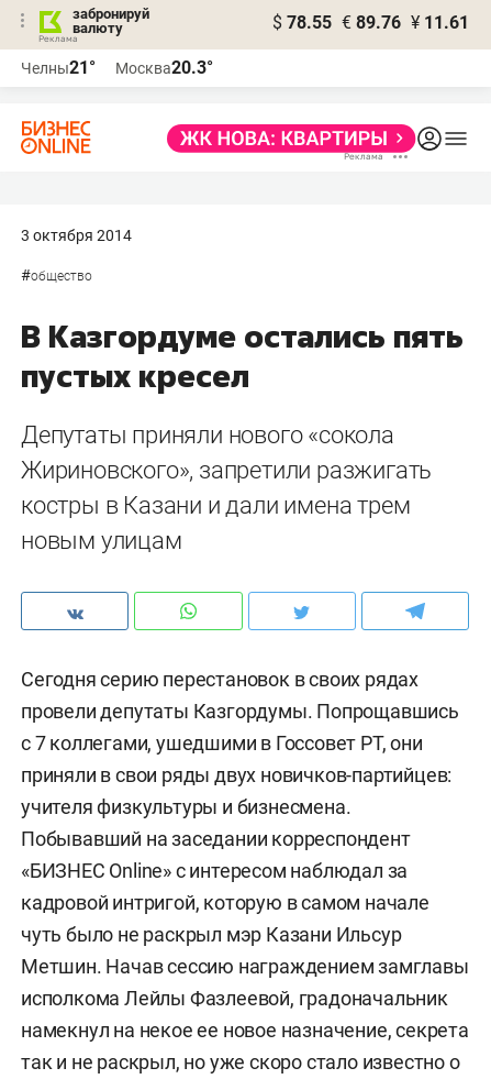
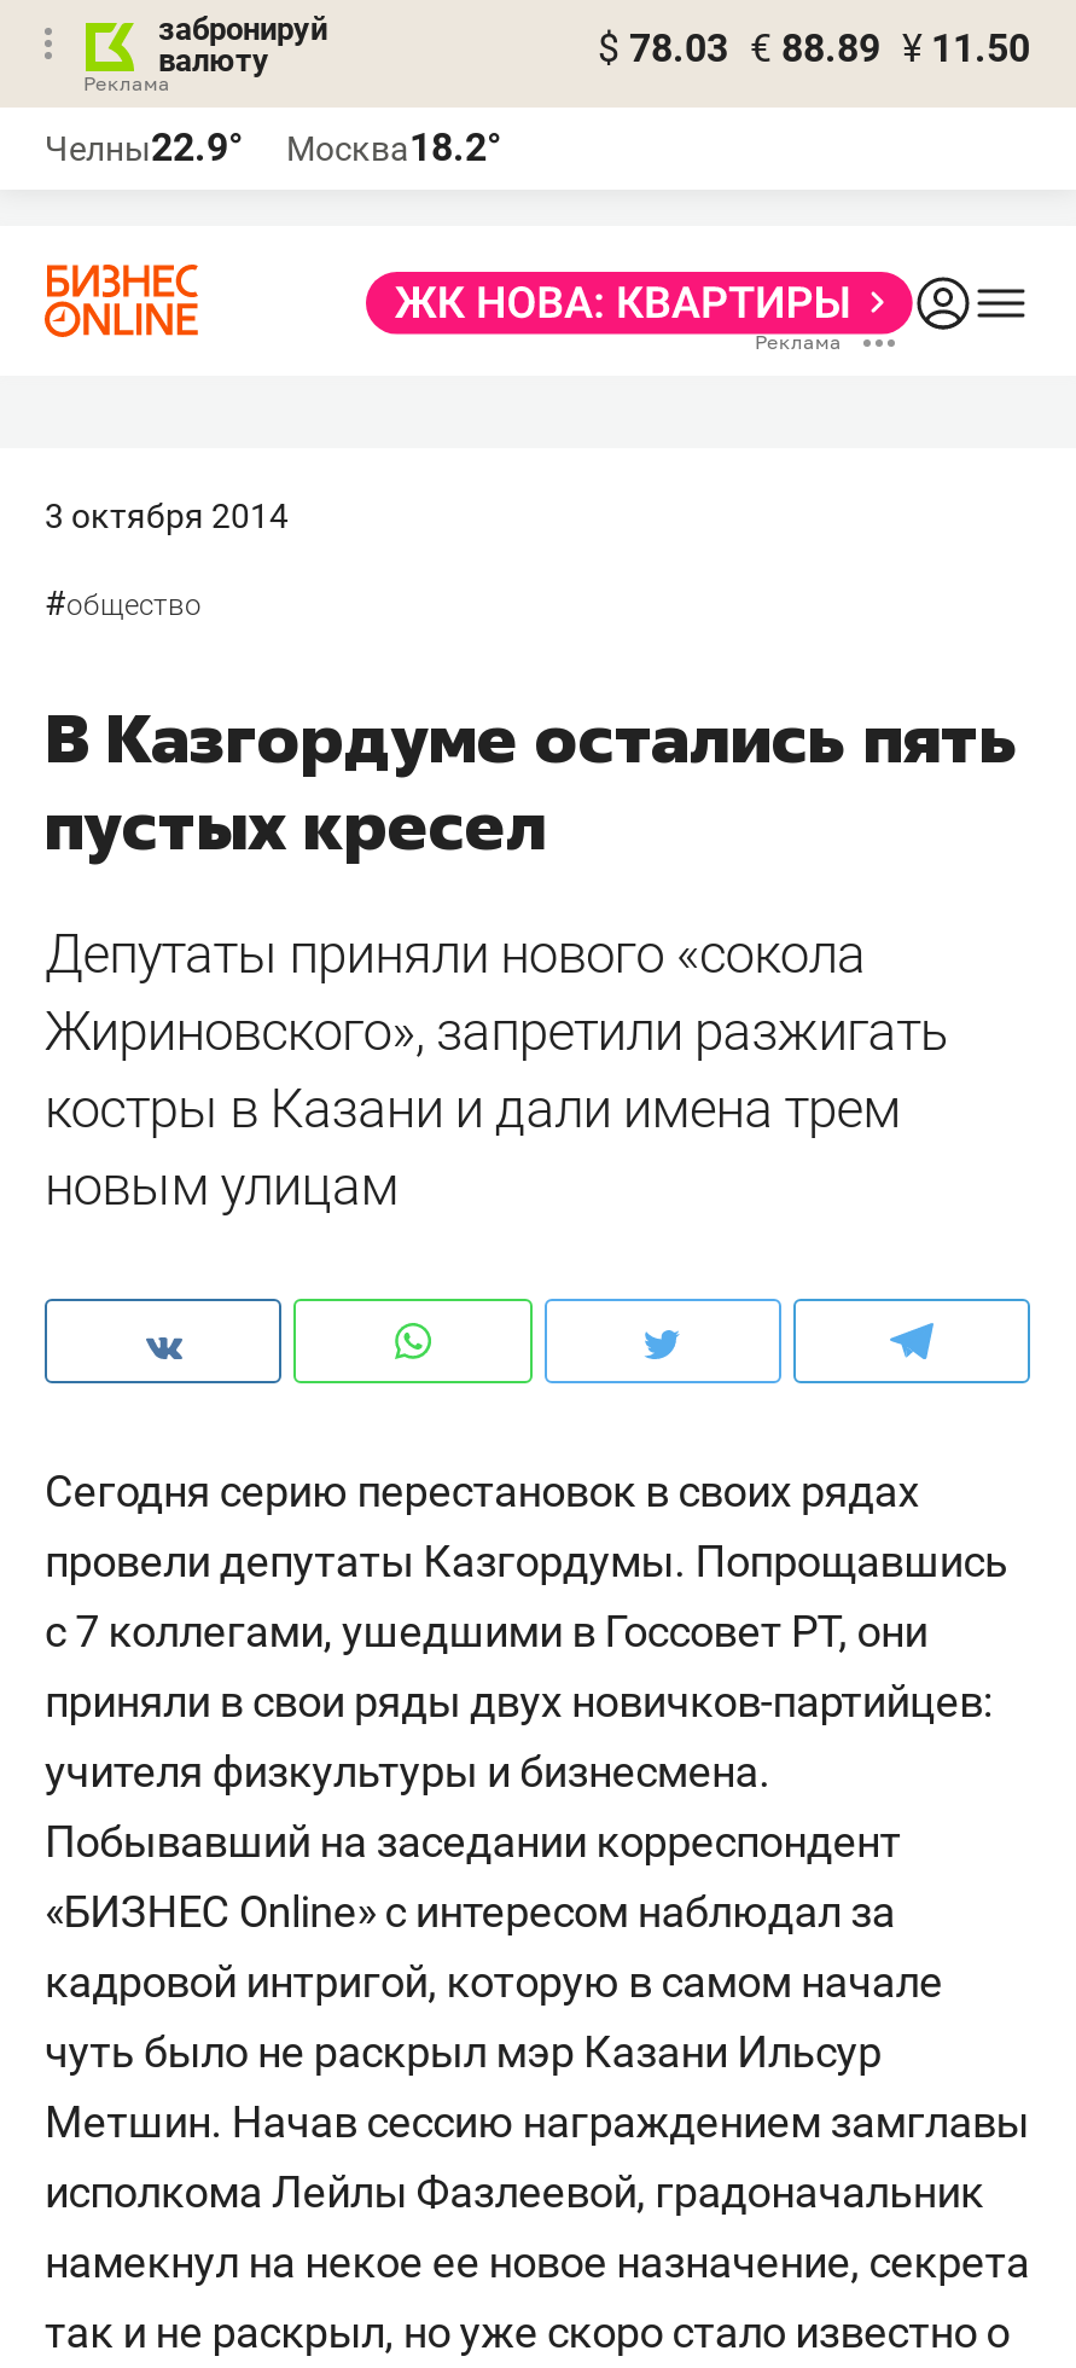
[272,12,469,33] $ 78.55 € 89.76 ¥ 11.61 -> [598,25,1030,71] $ 78.03 € 88.89 ¥ 11.50
[21,57,96,78] Челны21° -> [45,124,243,170] Челны22.9°
[115,57,213,78] Москва20.3° -> [286,124,501,170] Москва18.2°

